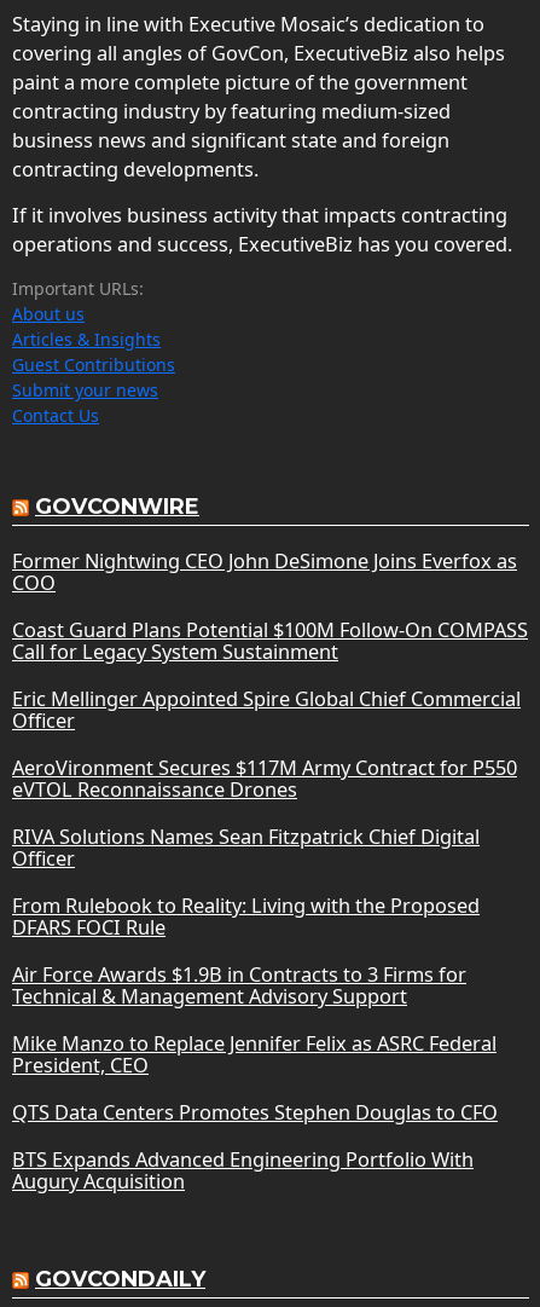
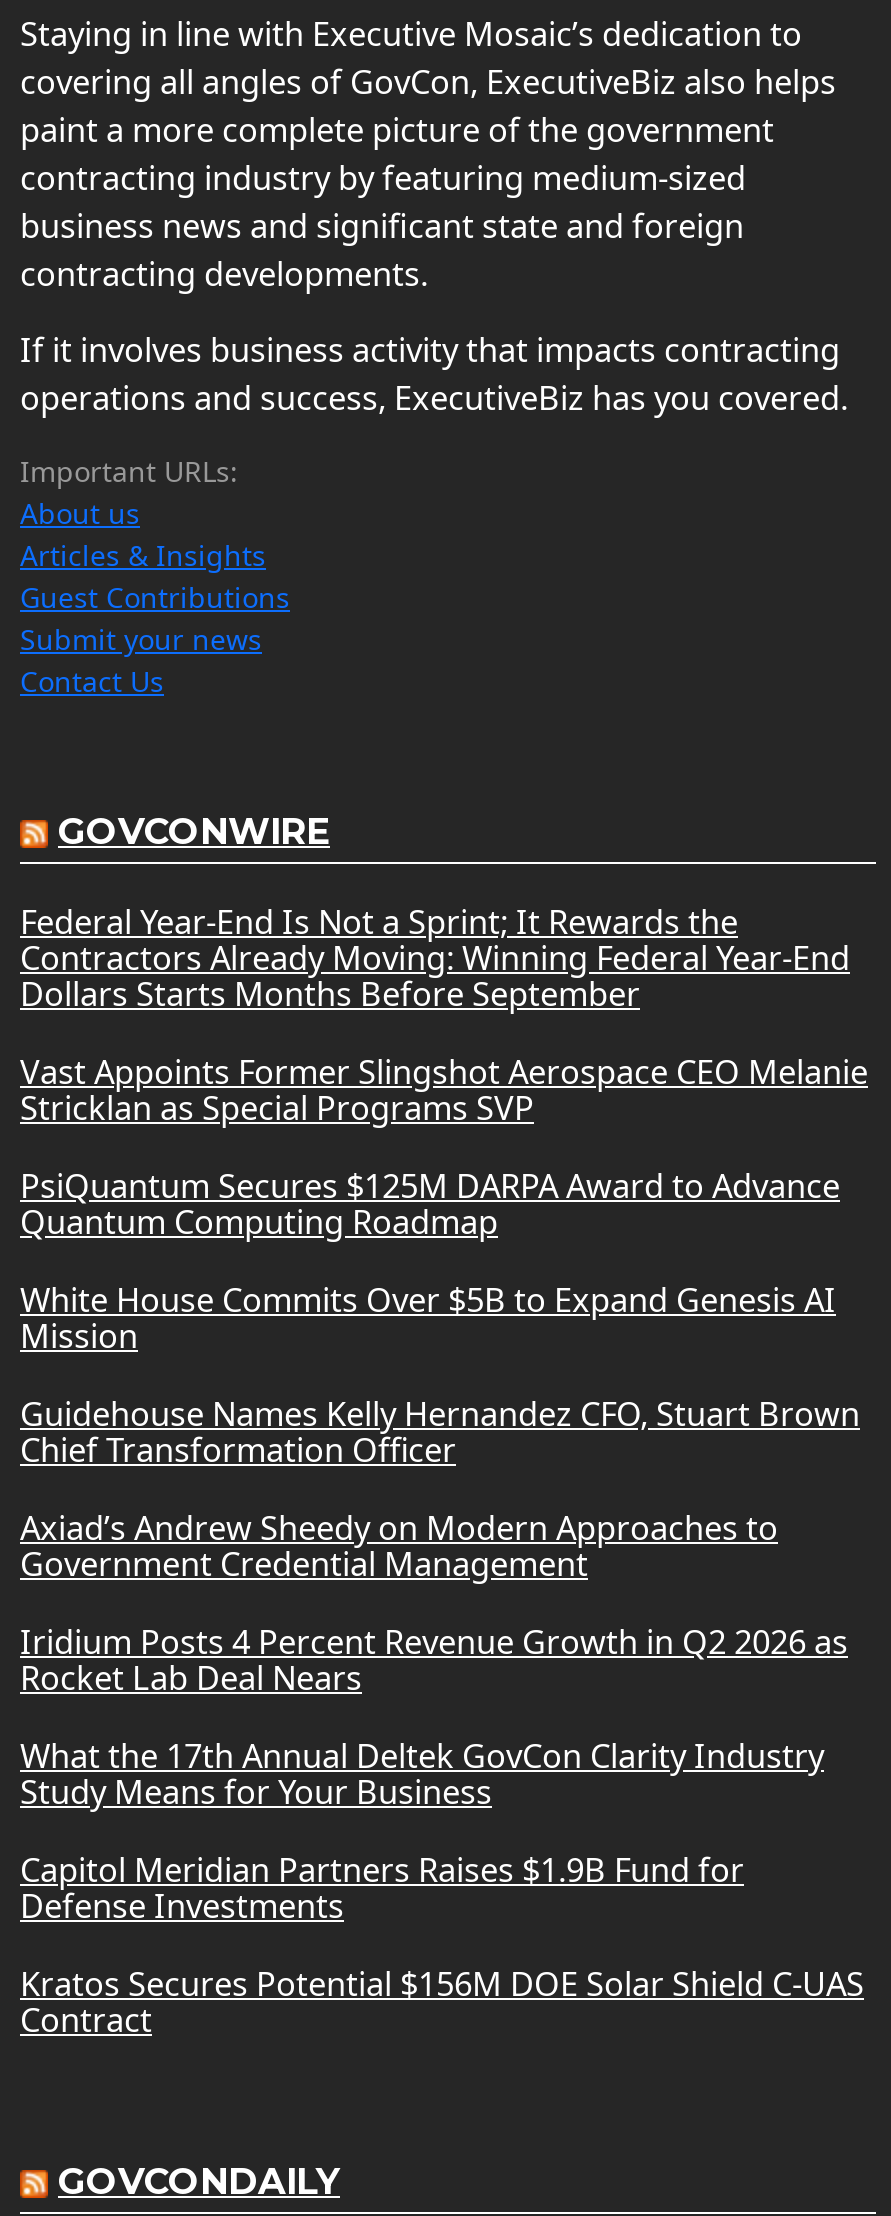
[12,548,517,596] Former Nightwing CEO John DeSimone Joins Everfox as | COO -> [20,900,850,1016] Federal Year-End Is Not a Sprint; It Rewards the | Contractors Already Moving: Winning Federal Year-End | Dollars Starts Months Before September
[12,617,528,665] Coast Guard Plans Potential $100M Follow-On COMPASS | Call for Legacy System Sustainment -> [20,1050,868,1130] Vast Appoints Former Slingshot Aerospace CEO Melanie | Stricklan as Special Programs SVP
[12,685,521,734] Eric Mellinger Appointed Spire Global Chief Commercial | Officer -> [20,1164,840,1244] PsiQuantum Secures $125M DARPA Award to Advance | Quantum Computing Roadmap
[12,754,517,803] AeroVironment Secures $117M Army Contract for P550 | eVTOL Reconnaissance Drones -> [20,1278,836,1358] White House Commits Over $5B to Expand Genesis AI | Mission
[12,823,480,872] RIVA Solutions Names Sean Fitzpatrick Chief Digital | Officer -> [20,1392,860,1472] Guidehouse Names Kelly Hernandez CFO, Stuart Brown | Chief Transformation Officer
[12,892,480,941] From Rulebook to Reality: Living with the Proposed | DFARS FOCI Rule -> [20,1506,778,1586] Axiad’s Andrew Sheedy on Modern Approaches to | Government Credential Management
[12,961,466,1009] Air Force Awards $1.9B in Contracts to 3 Firms for | Technical & Management Advisory Support -> [20,1620,848,1700] Iridium Posts 4 Percent Revenue Growth in Q2 2026 as | Rocket Lab Deal Nears
[12,1030,497,1078] Mike Manzo to Replace Jennifer Felix as ASRC Federal | President, CEO -> [20,1734,824,1814] What the 17th Annual Deltek GovCon Clarity Industry | Study Means for Your Business
[12,1099,498,1126] QTS Data Centers Promotes Stephen Douglas to CFO -> [20,1848,744,1928] Capitol Meridian Partners Raises $1.9B Fund for | Defense Investments
[12,1146,474,1194] BTS Expands Advanced Engineering Portfolio With | Augury Acquisition -> [20,1962,864,2042] Kratos Secures Potential $156M DOE Solar Shield C-UAS | Contract

